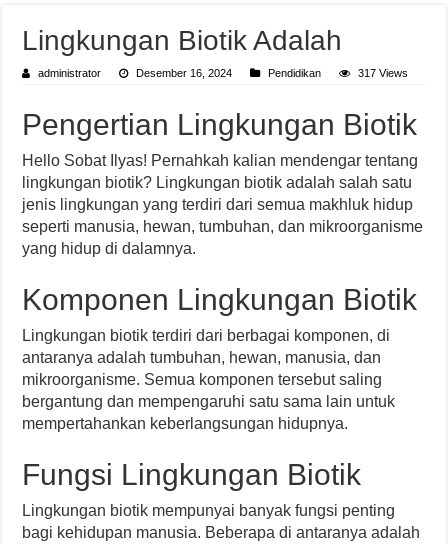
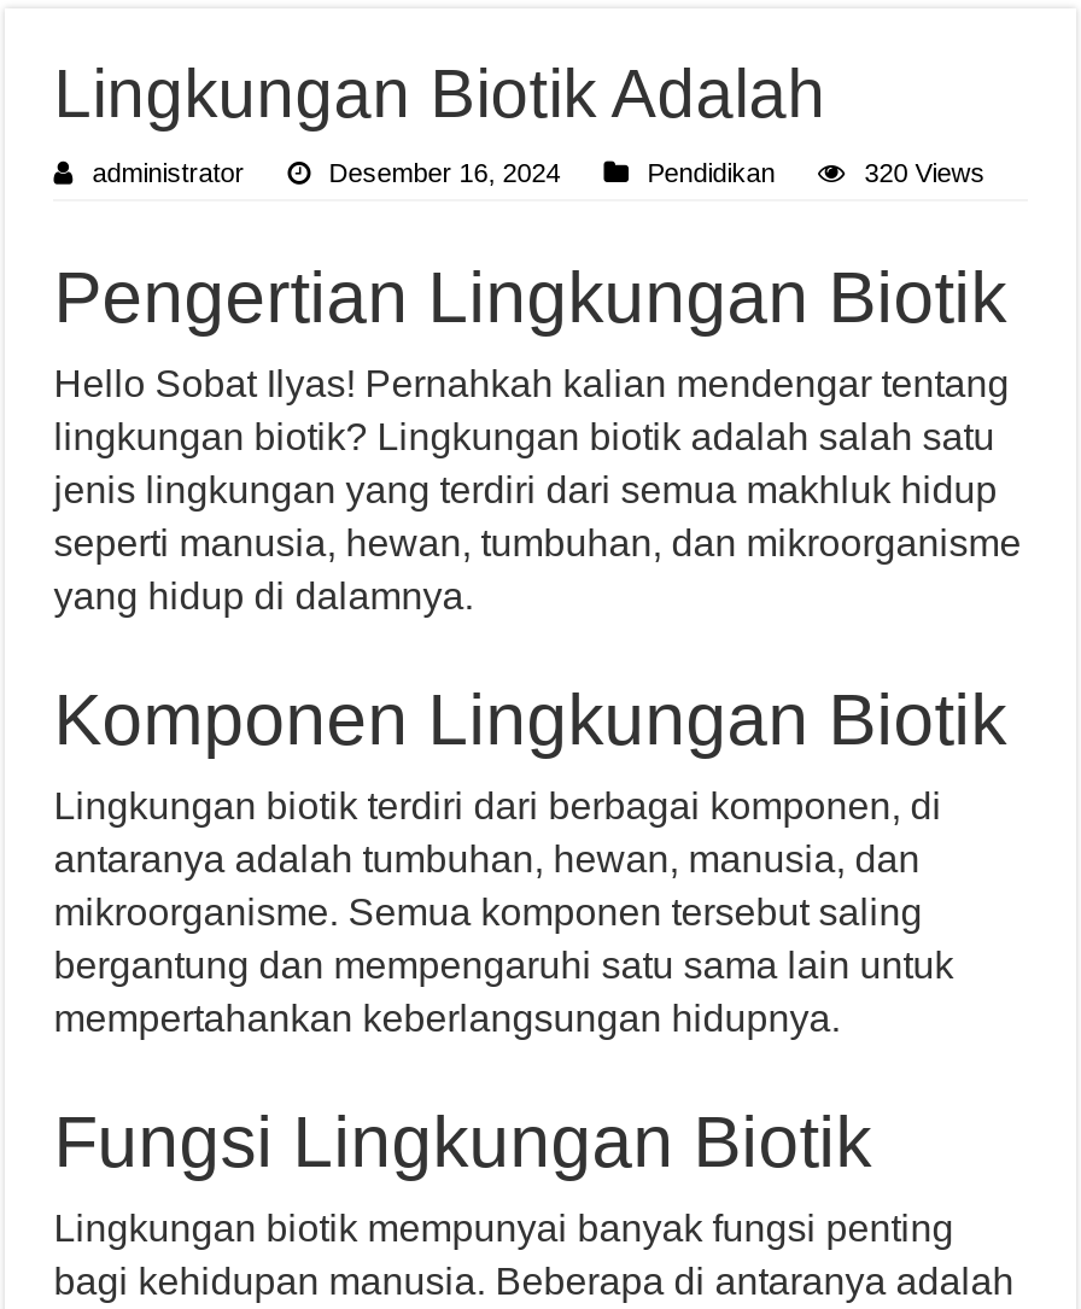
[358,67,408,79] 317 Views -> [864,158,985,187] 320 Views

